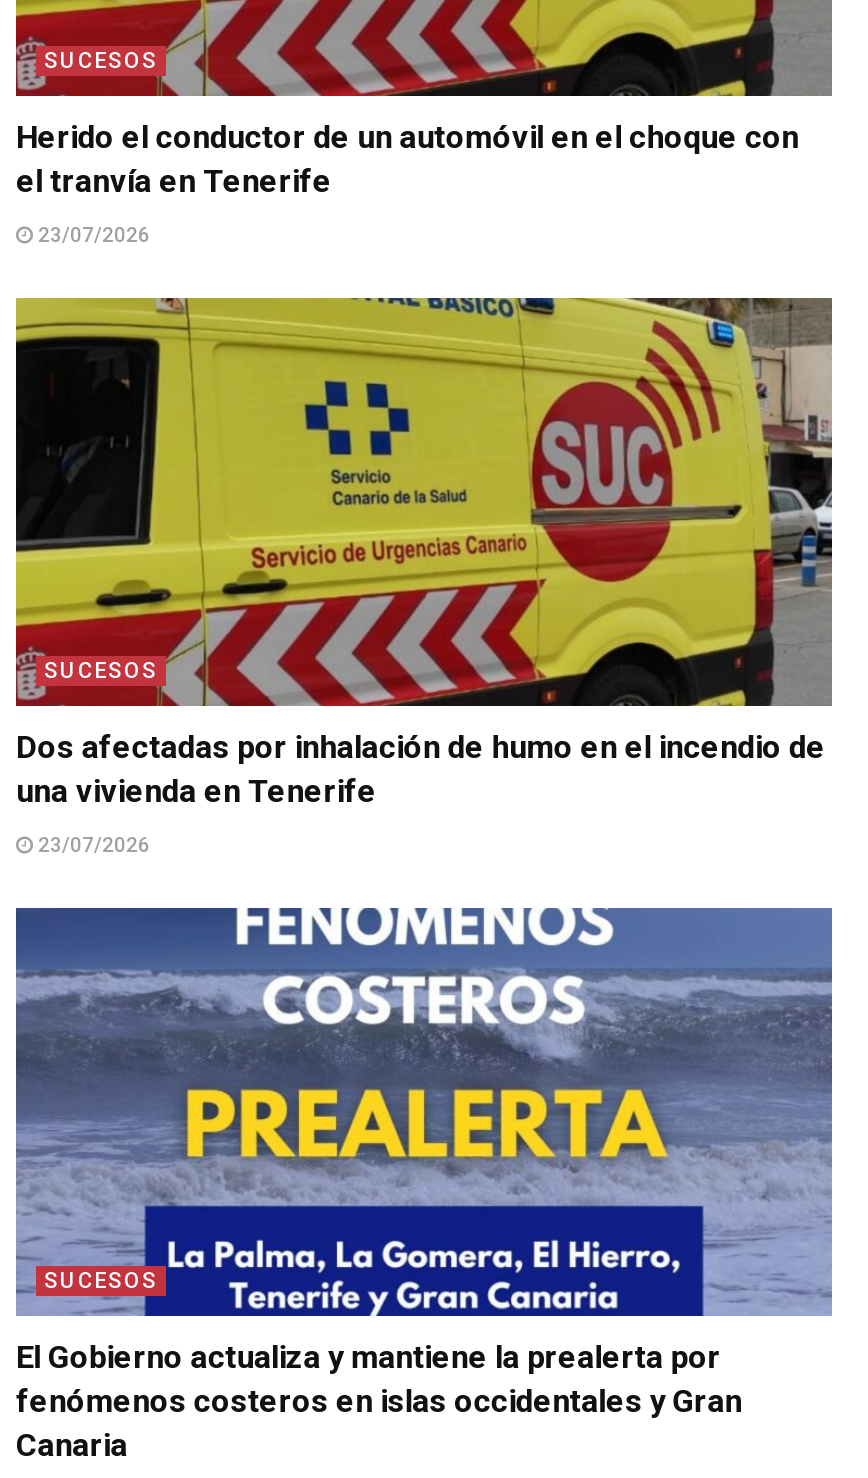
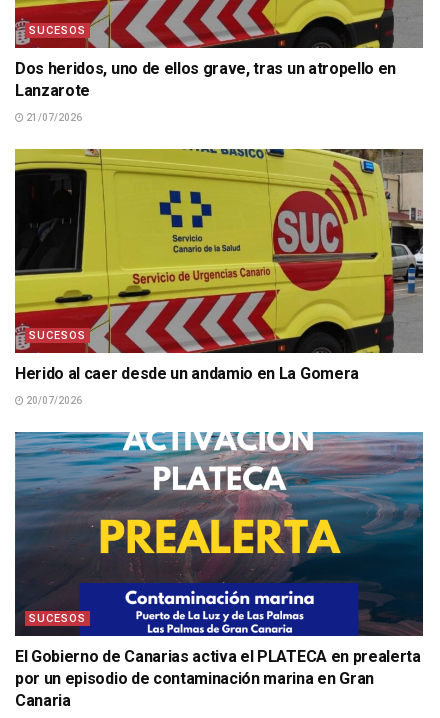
[16,118,799,200] Herido el conductor de un automóvil en el choque con | el tranvía en Tenerife -> [15,59,396,100] Dos heridos, uno de ellos grave, tras un atropello en | Lanzarote
[34,224,150,246] 23/07/2026 -> [24,112,82,123] 21/07/2026
[16,728,825,810] Dos afectadas por inhalación de humo en el incendio de | una vivienda en Tenerife -> [15,364,359,383] Herido al caer desde un andamio en La Gomera
[34,834,150,856] 23/07/2026 -> [24,395,82,406] 20/07/2026
[14,906,834,1420] [image] | El Gobierno actualiza y mantiene la prealerta por | fenómenos costeros en islas occidentales y Gran -> [14,431,424,688] [image] | El Gobierno de Canarias activa el PLATECA en prealerta | por un episodio de contaminación marina en Gran

